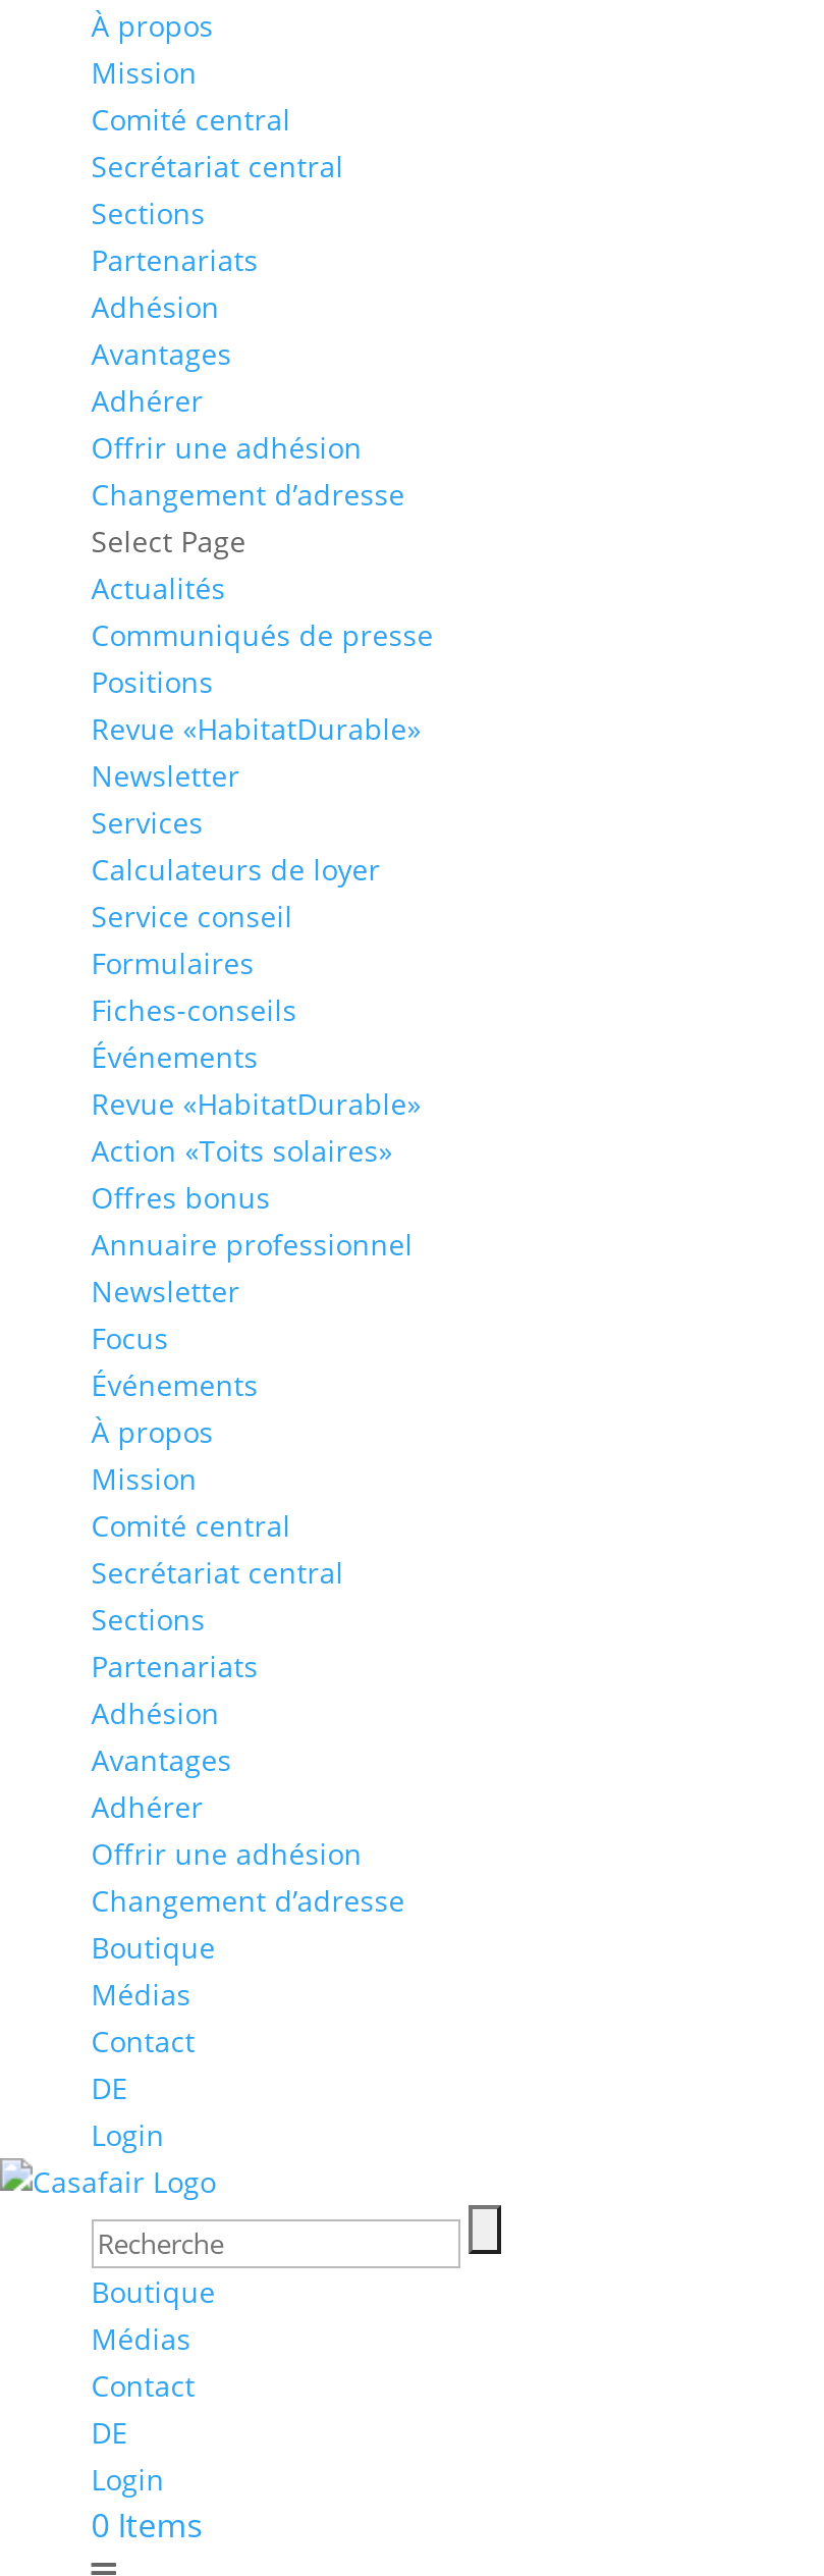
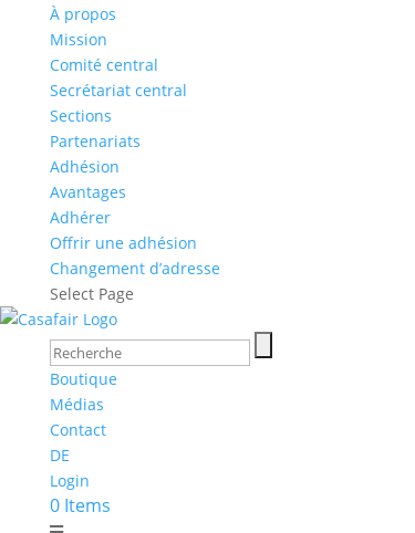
[91,569,433,2154] Actualités | Communiqués de presse | Positions | Revue «HabitatDurable» | Newsletter | Services | Calculateurs de loyer | Service conseil | Formulaires | Fiches-conseils | Événements | Revue «HabitatDurable» | Action «Toits solaires» | Offres bonus | Annuaire professionnel | Newsletter | Focus | Événements | À propos | Mission | Comité central | Secrétariat central | Sections | Partenariats | Adhésion | Avantages | Adhérer | Offrir une adhésion | Changement d’adresse | Boutique | Médias | Contact | DE | Login -> none

